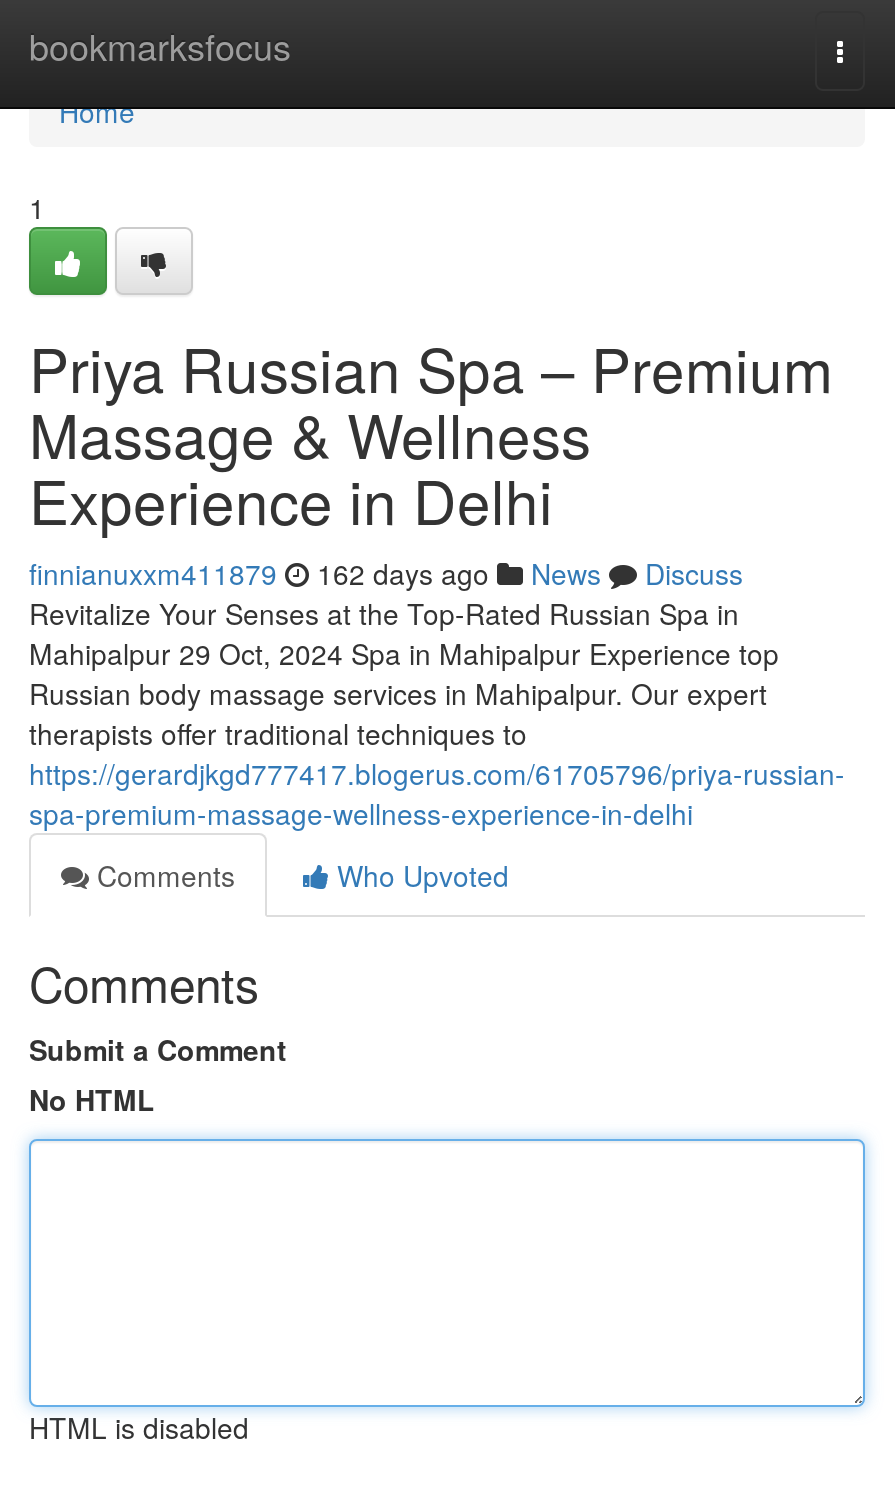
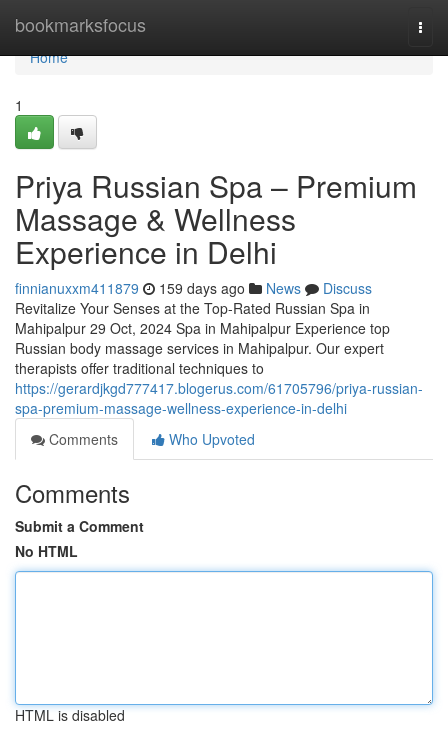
[29,553,743,593] finnianuxxm411879 162 days ago News Discuss -> [15,278,372,298] finnianuxxm411879 159 days ago News Discuss

